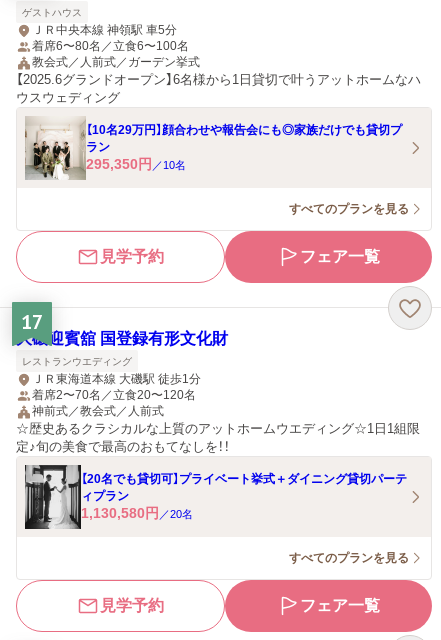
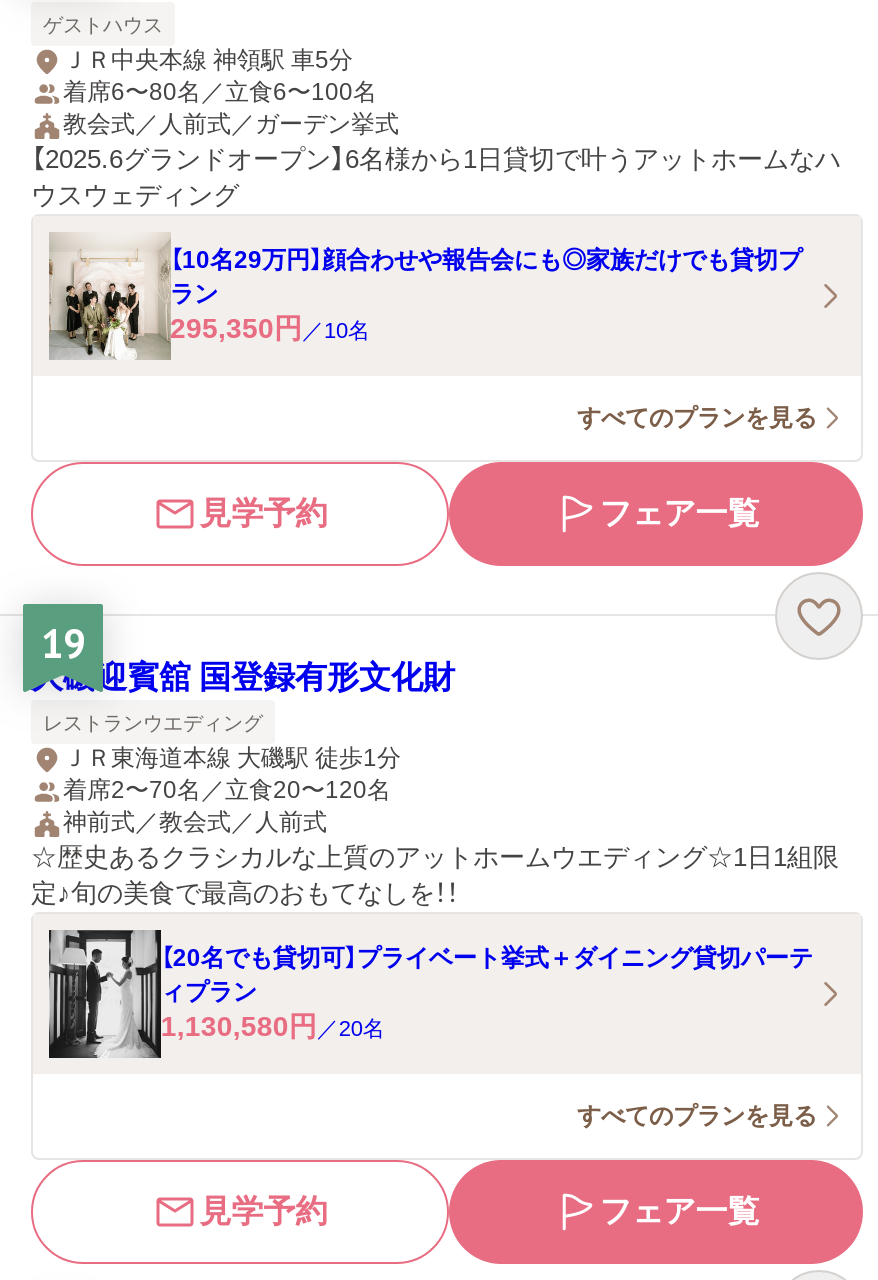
[21,309,43,335] 17 -> [41,618,85,670] 19

